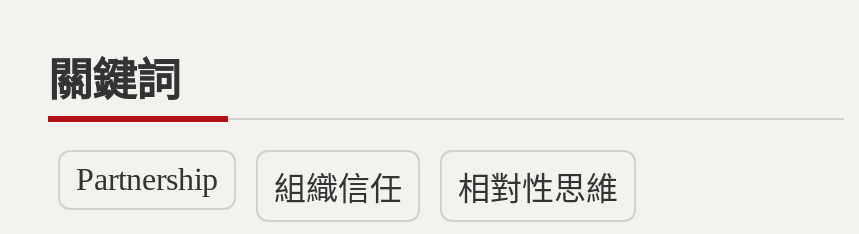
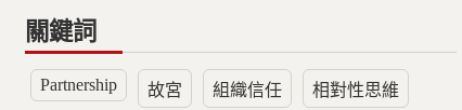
none -> [147,81,182,99] 故宮

